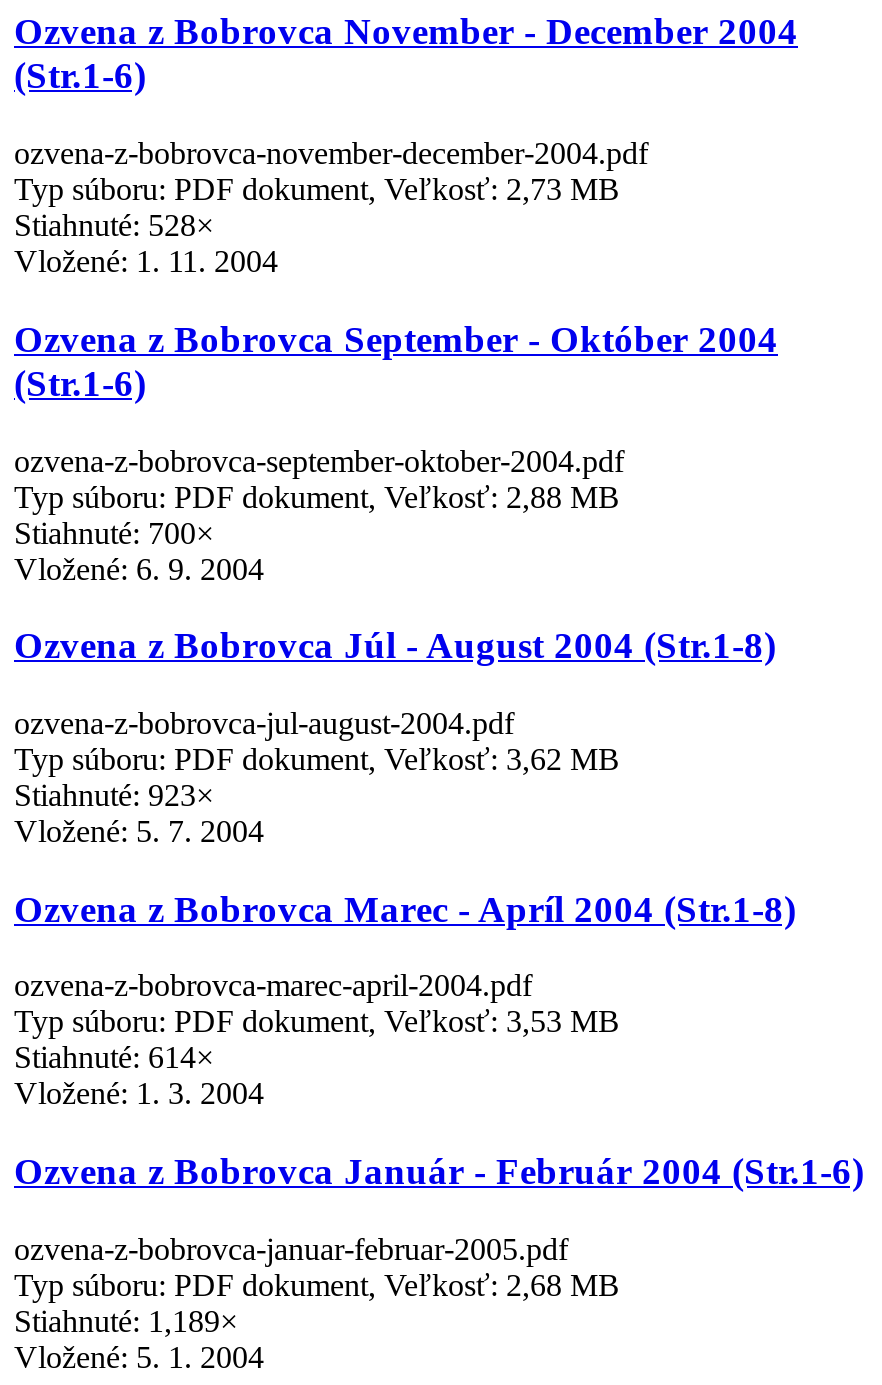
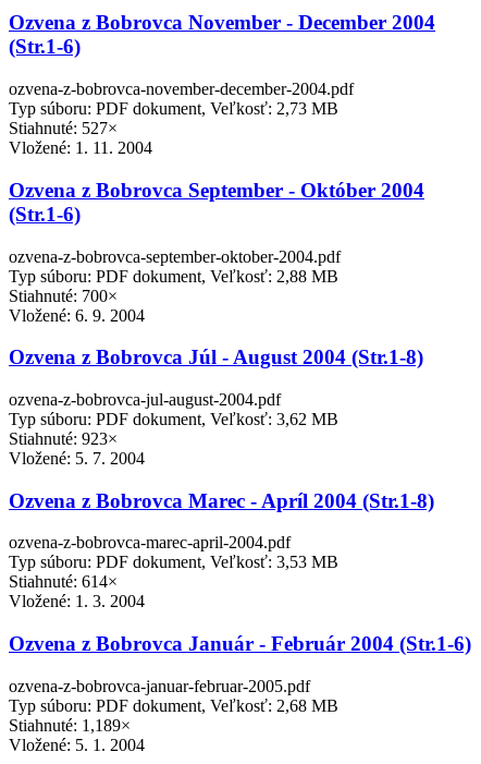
[14,208,214,242] Stiahnuté: 528× -> [9,119,118,138] Stiahnuté: 527×

